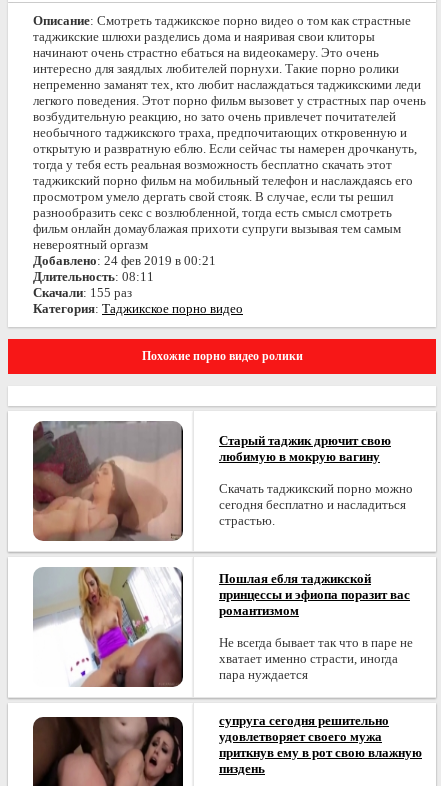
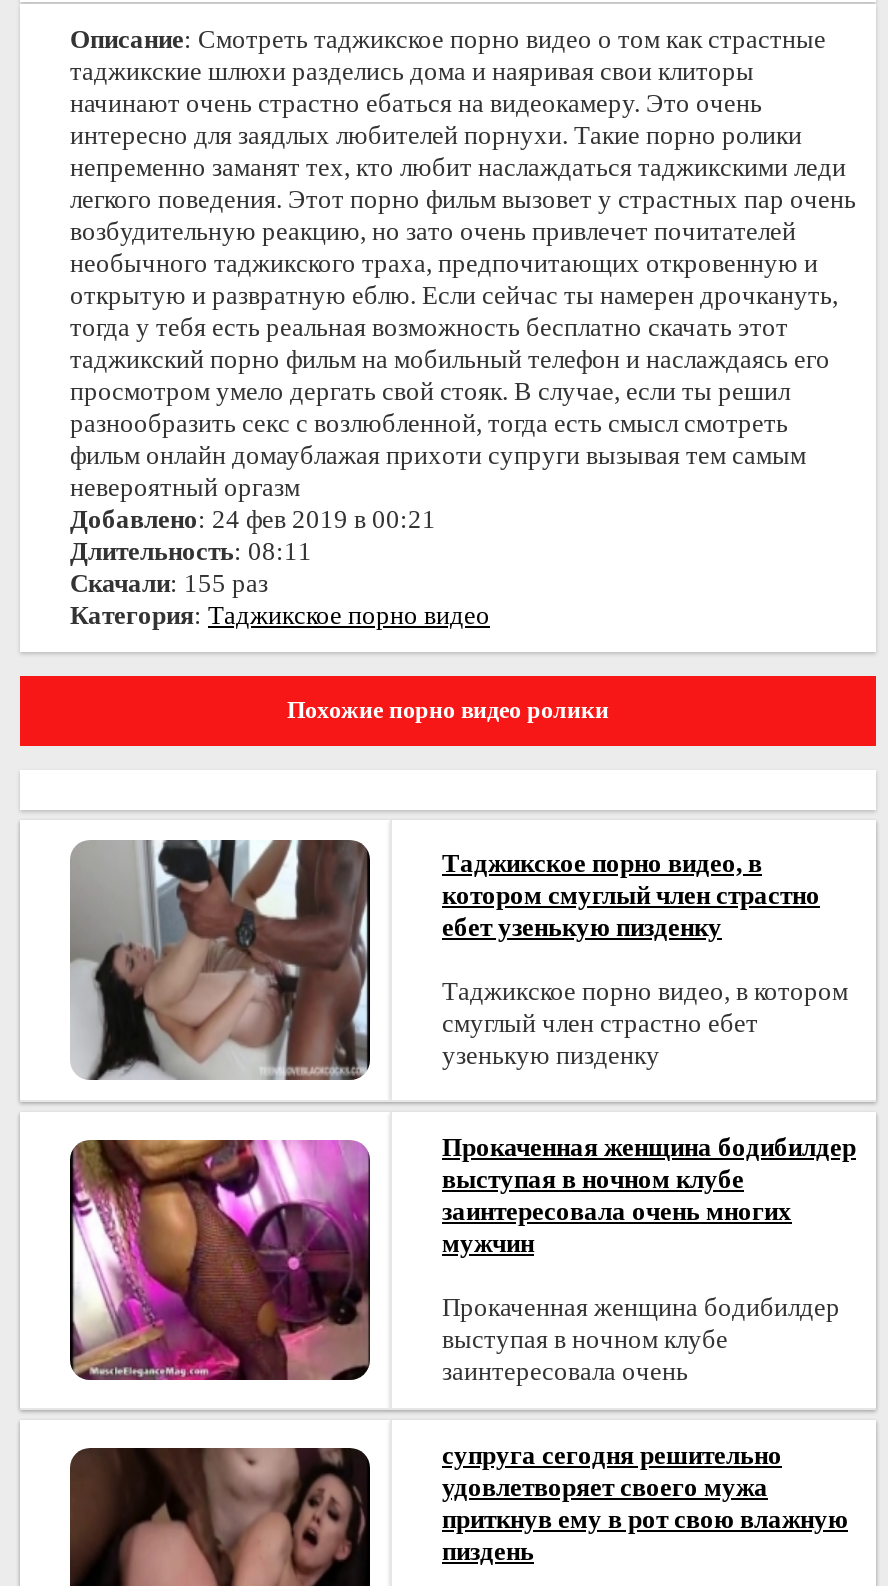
[33,421,391,541] [image] | Старый таджик дрючит свою | любимую в мокрую вагину -> [70,840,820,1080] [image] | Таджикское порно видео, в | котором смуглый член страстно | ебет узенькую пизденку
[219,481,413,528] Скачать таджикский порно можно | сегодня бесплатно и насладиться | страстью. -> [442,976,848,1070] Таджикское порно видео, в котором | смуглый член страстно ебет | узенькую пизденку
[33,566,410,688] [image] | Пошлая ебля таджикской | принцессы и эфиопа поразит вас | романтизмом -> [68,1132,856,1382] [image] | Прокаченная женщина бодибилдер | выступая в ночном клубе | заинтересовала очень многих | мужчин
[219,635,413,682] Не всегда бывает так что в паре не | хватает именно страсти, иногда | пара нуждается -> [442,1292,840,1386] Прокаченная женщина бодибилдер | выступая в ночном клубе | заинтересовала очень

